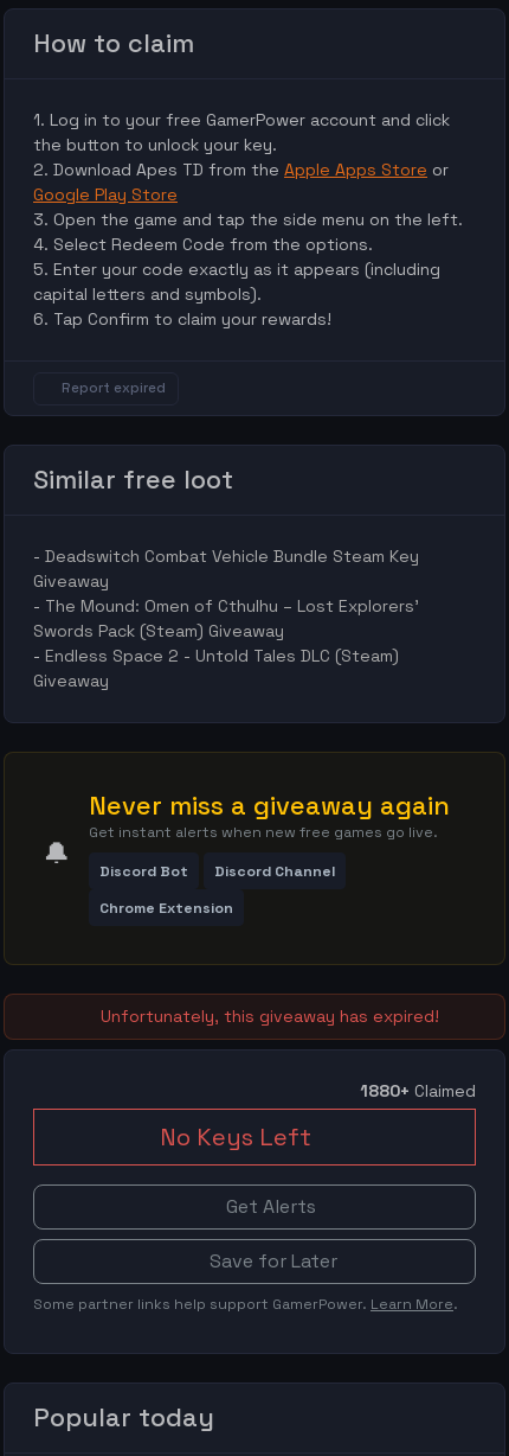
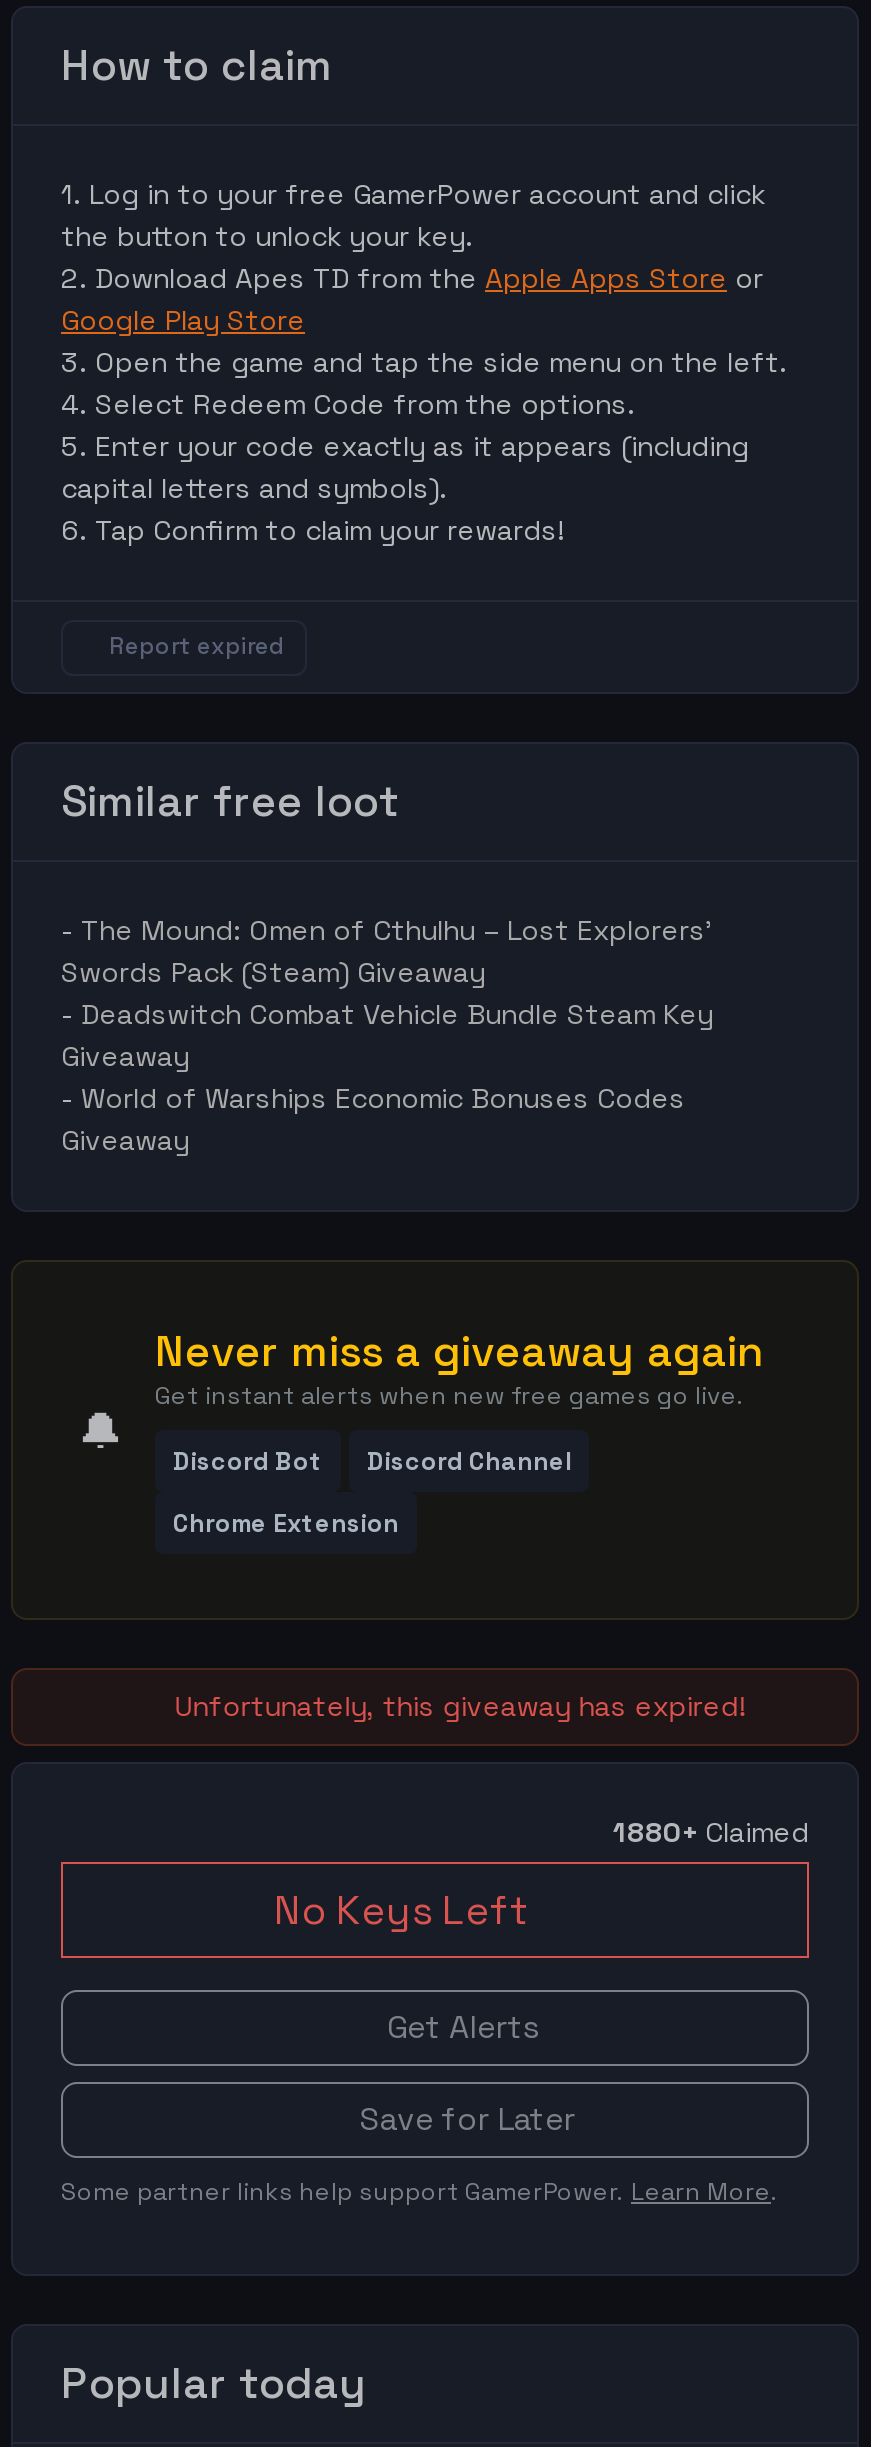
moved [33,545,419,592] -> [61,996,713,1074]: - Deadswitch Combat Vehicle Bundle Steam Key | Giveaway
moved [33,595,419,641] -> [61,912,713,990]: - The Mound: Omen of Cthulhu – Lost Explorers' | Swords Pack (Steam) Giveaway
[33,645,399,666] - Endless Space 2 - Untold Tales DLC (Steam) -> [61,1080,685,1116] - World of Warships Economic Bonuses Codes

